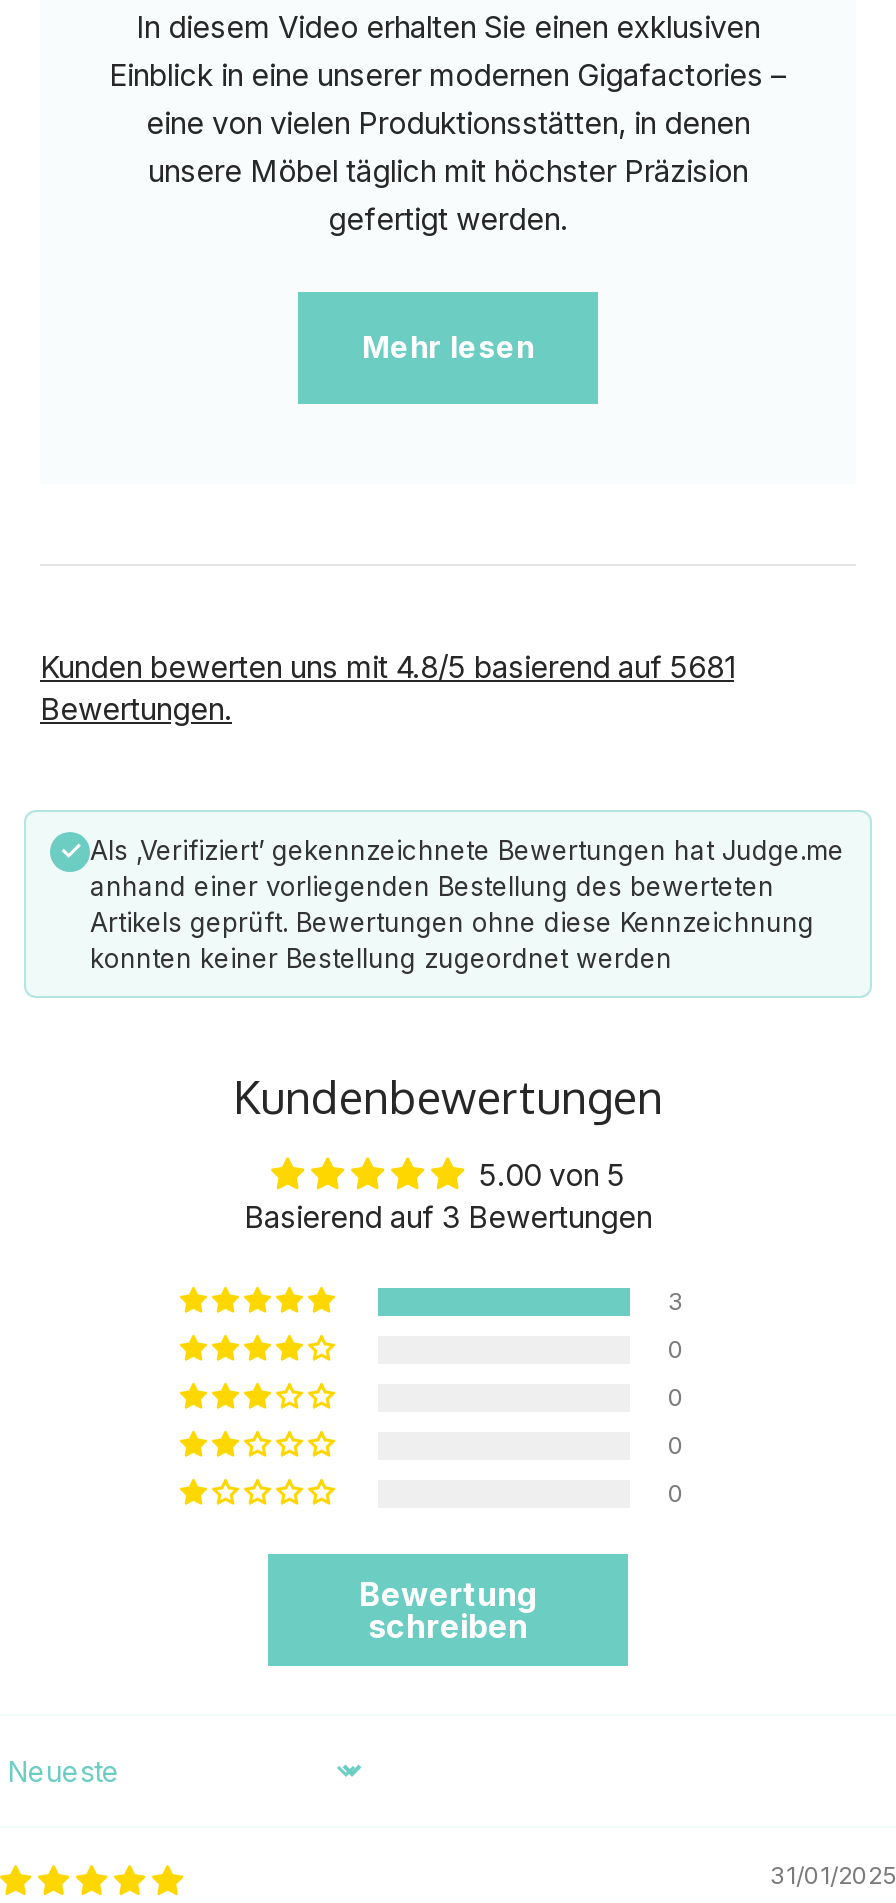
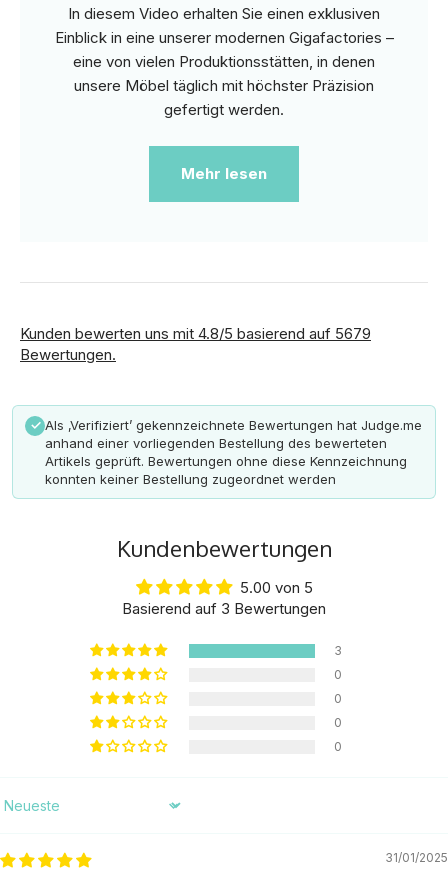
[40,647,734,685] Kunden bewerten uns mit 4.8/5 basierend auf 5681 -> [20,324,371,343] Kunden bewerten uns mit 4.8/5 basierend auf 5679
[359,1573,537,1645] Bewertung | schreiben -> none

